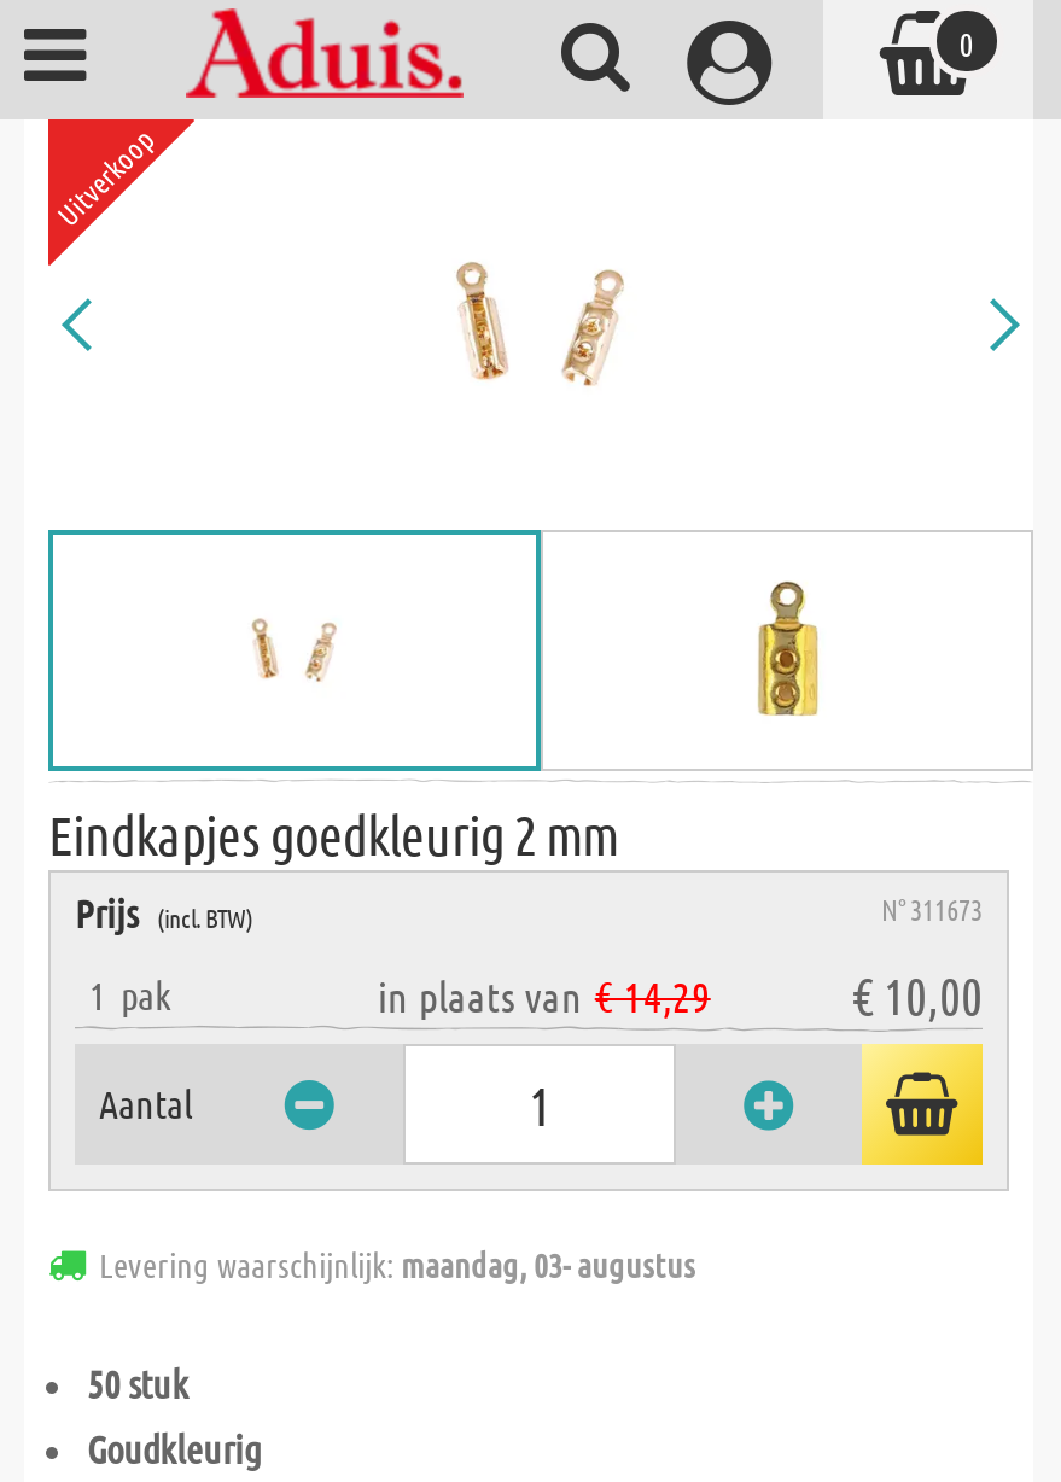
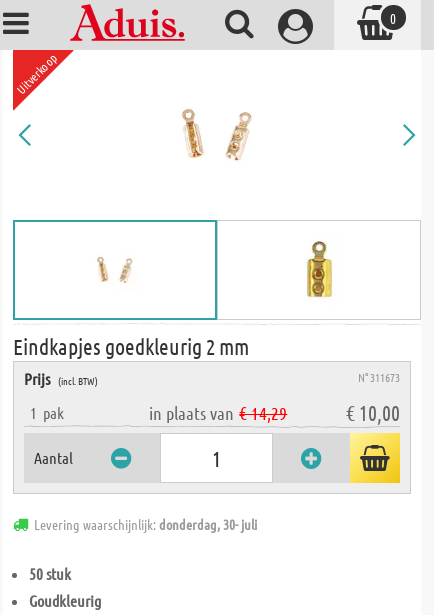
[99,1242,695,1285] Levering waarschijnlijk: maandag, 03- augustus -> [34,515,257,533] Levering waarschijnlijk: donderdag, 30- juli

